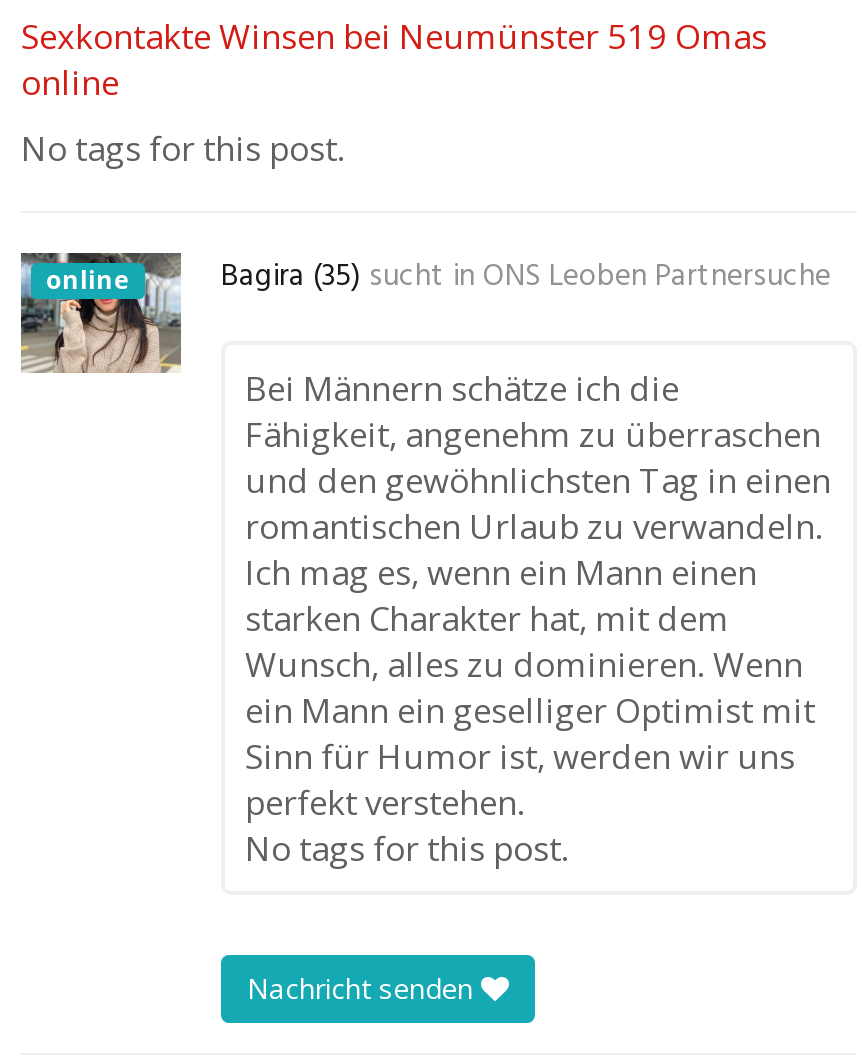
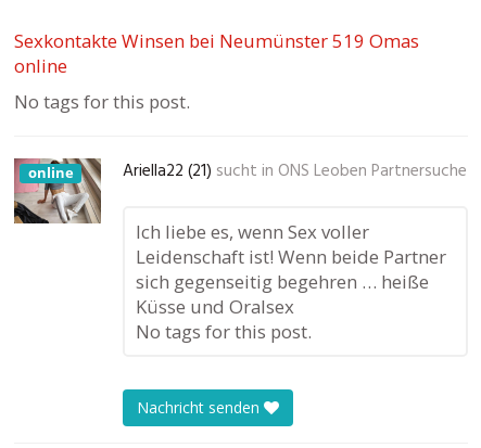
[19,251,831,373] [image] | Bagira (35) sucht in ONS Leoben Partnersuche -> [13,157,467,225] [image] | Ariella22 (21) sucht in ONS Leoben Partnersuche
[245,365,831,825] Bei Männern schätze ich die | Fähigkeit, angenehm zu überraschen | und den gewöhnlichsten Tag in einen | romantischen Urlaub zu verwandeln. | Ich mag es, wenn ein Mann einen | starken Charakter hat, mit dem | Wunsch, alles zu dominieren. Wenn | ein Mann ein geselliger Optimist mit | Sinn für Humor ist, werden wir uns | perfekt verstehen. -> [136,219,446,319] Ich liebe es, wenn Sex voller | Leidenschaft ist! Wenn beide Partner | sich gegenseitig begehren … heiße | Küsse und Oralsex

